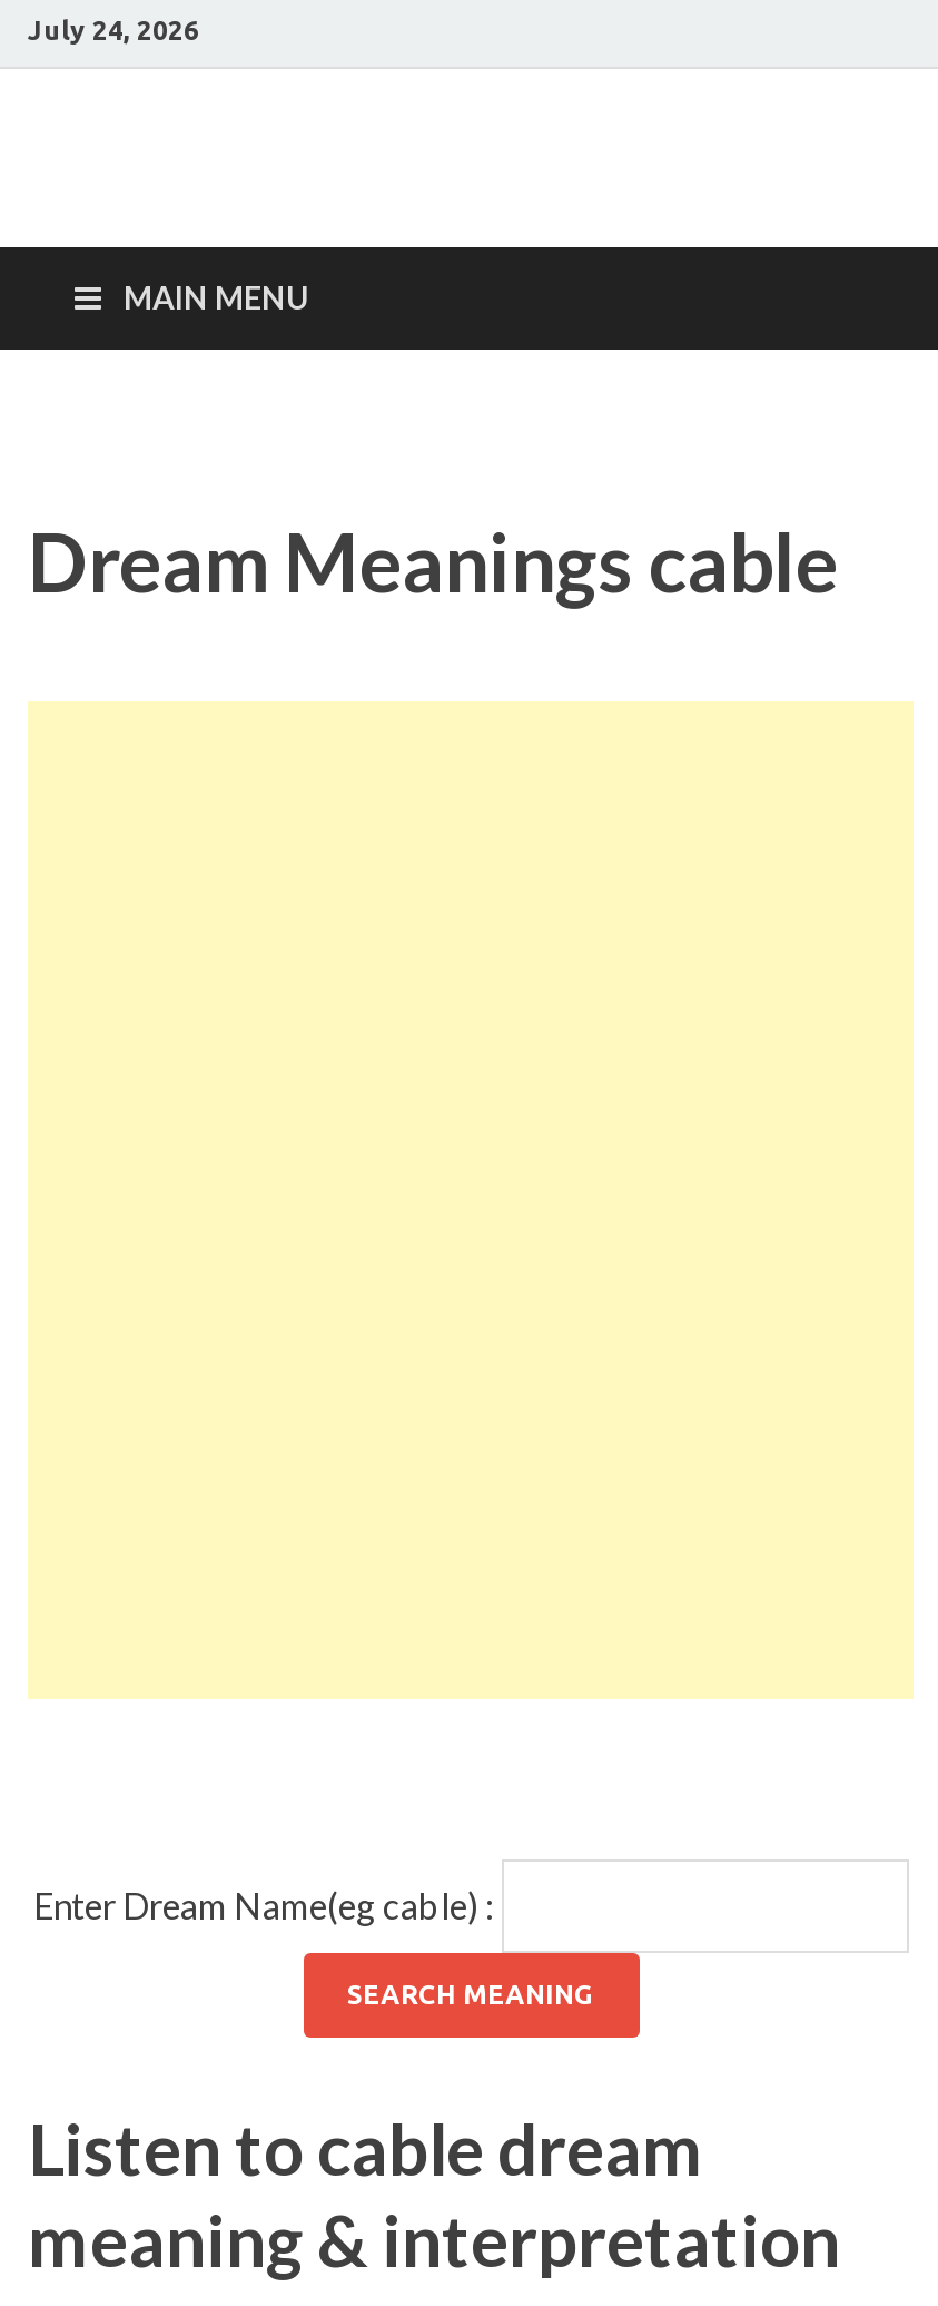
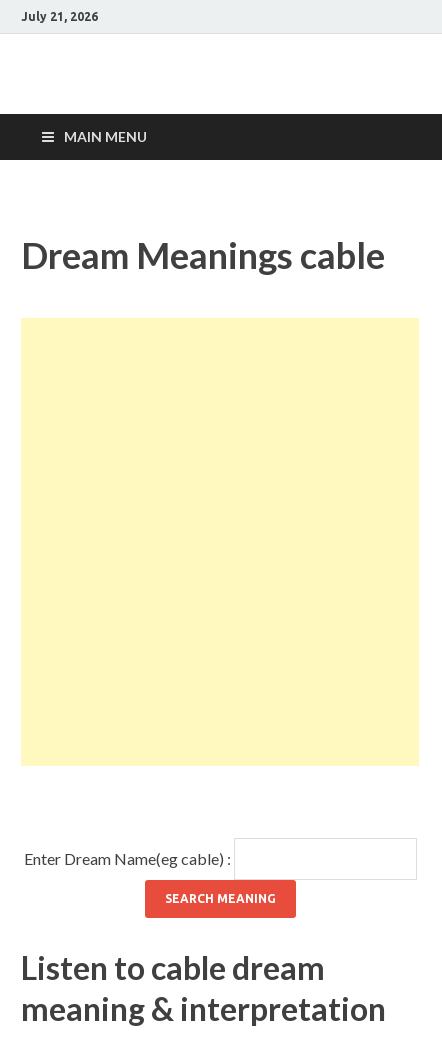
[28,14,199,43] July 24, 2026 -> [21,9,98,22] July 21, 2026

